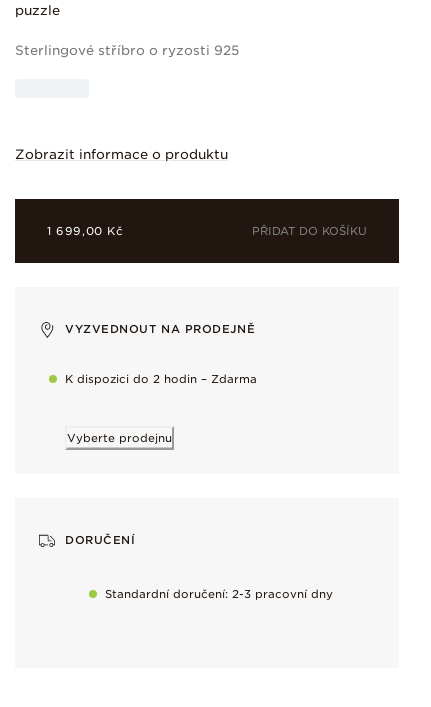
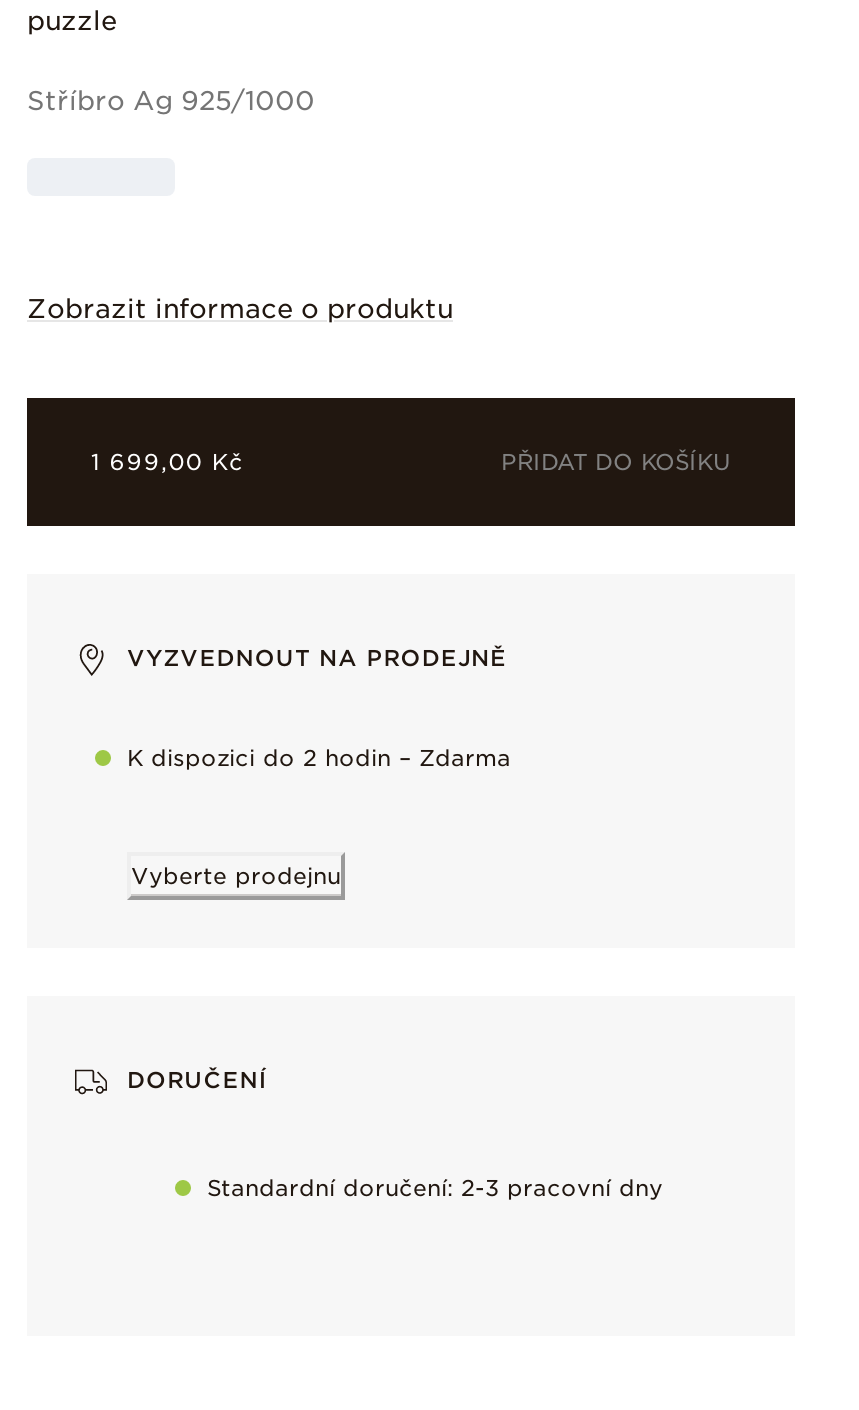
[15,42,239,57] Sterlingové stříbro o ryzosti 925 -> [27,85,315,115] Stříbro Ag 925/1000

